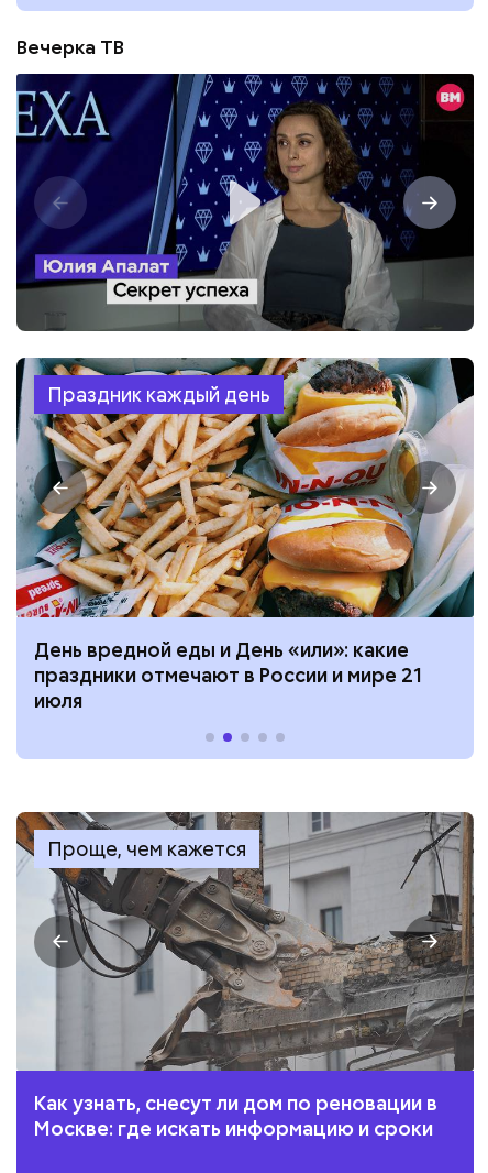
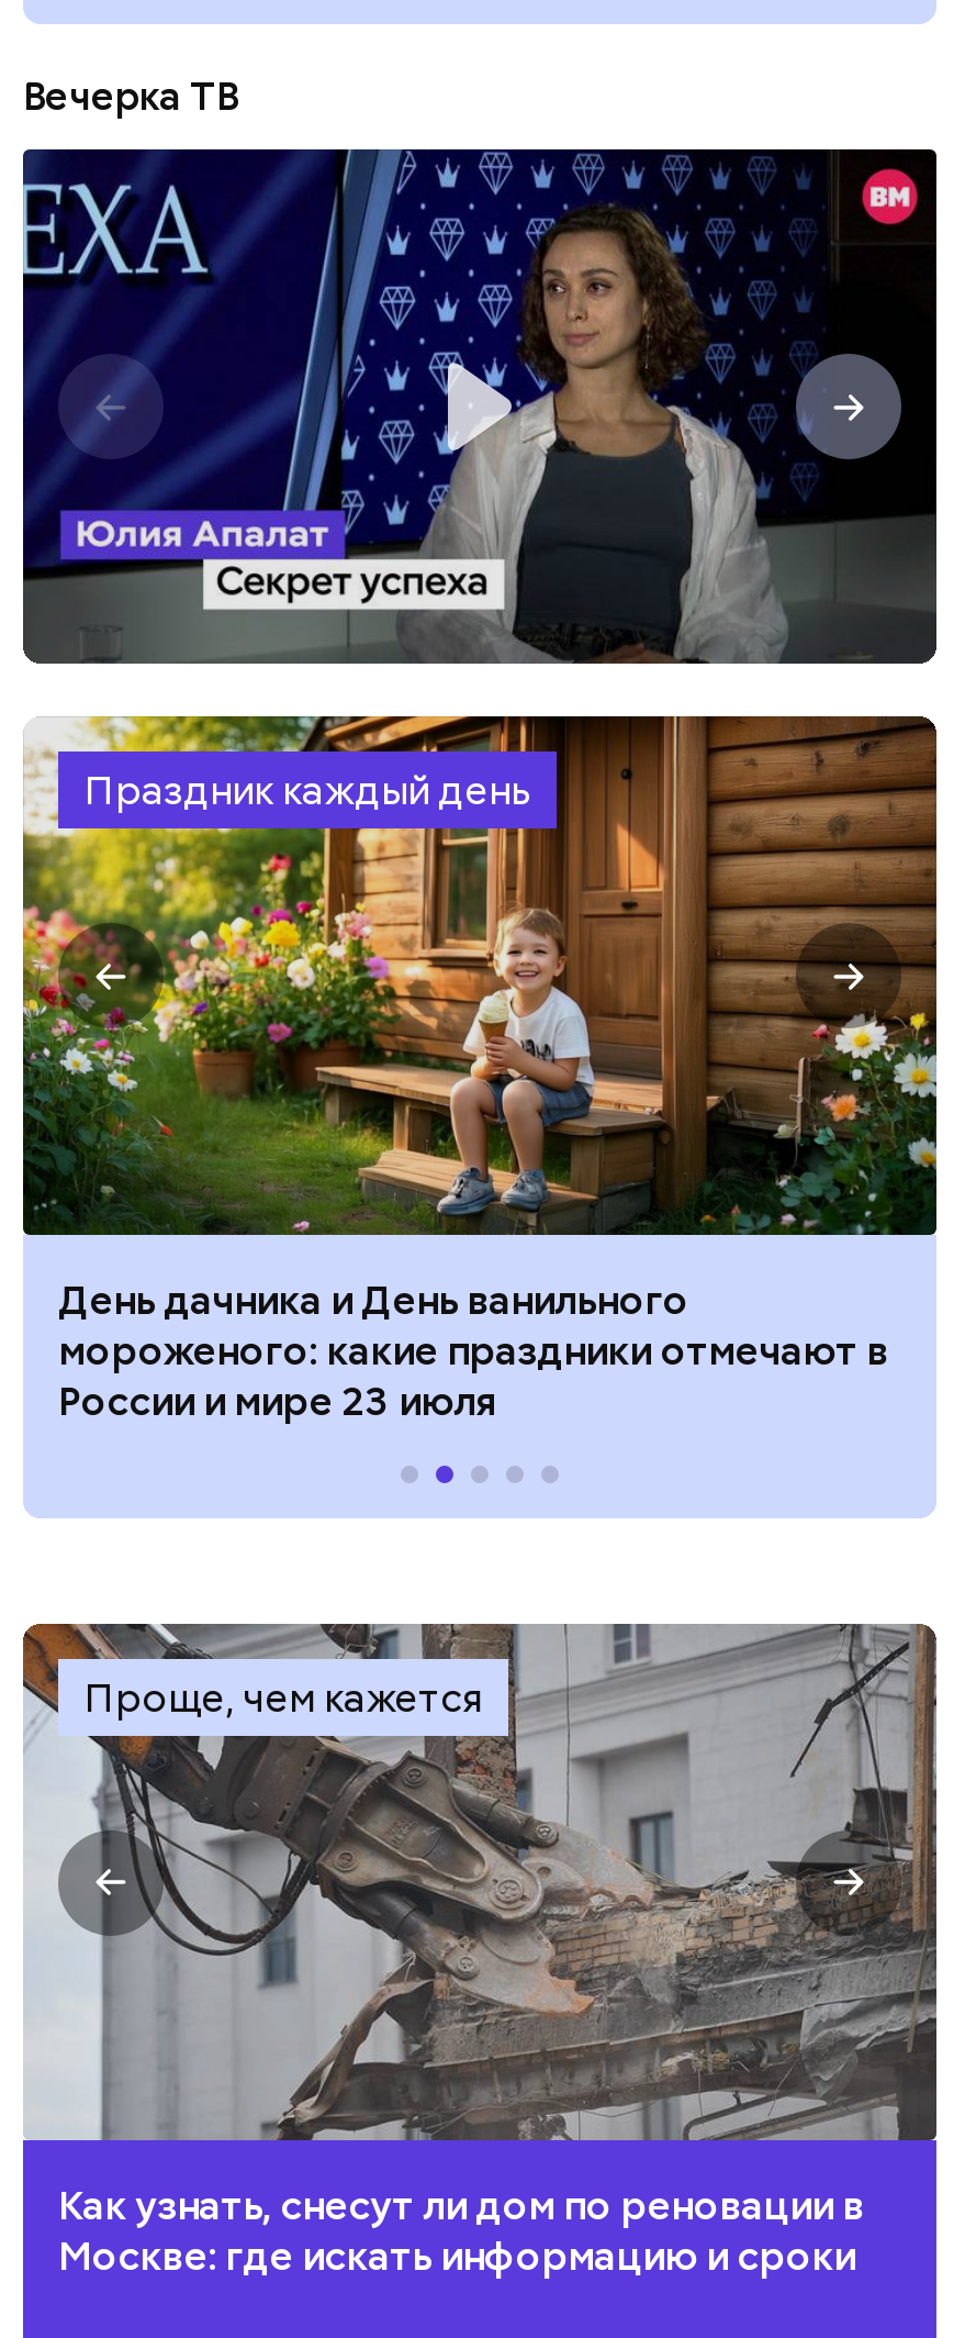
[15,357,475,713] [image] | День вредной еды и День «или»: какие | праздники отмечают в России и мире 21 | июля -> [21,714,939,1426] [image] | День дачника и День ванильного | мороженого: какие праздники отмечают в | России и мире 23 июля

